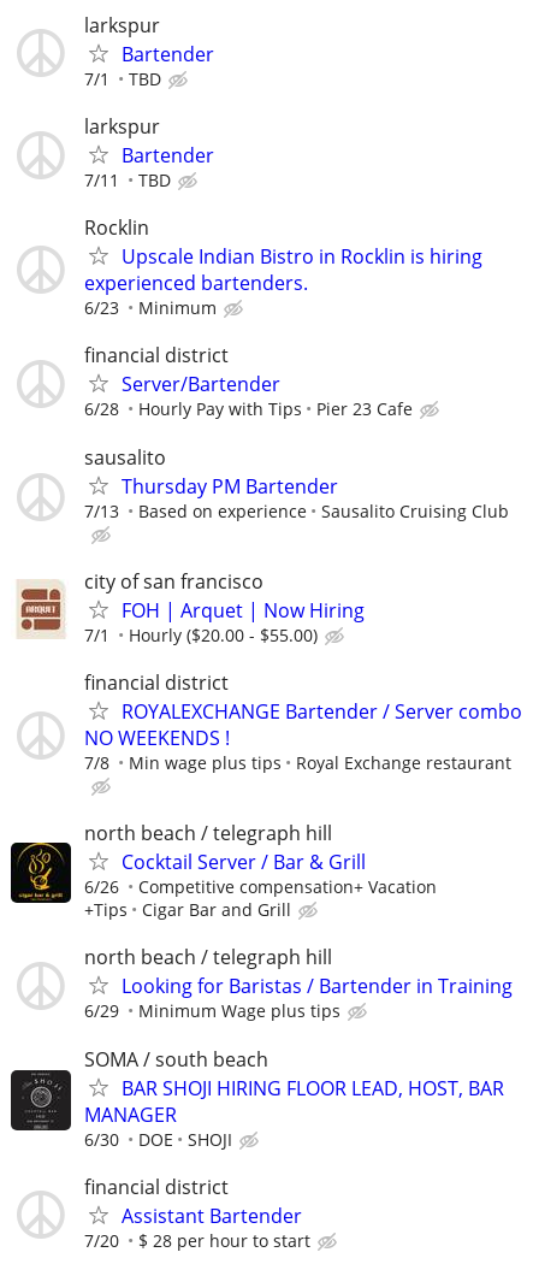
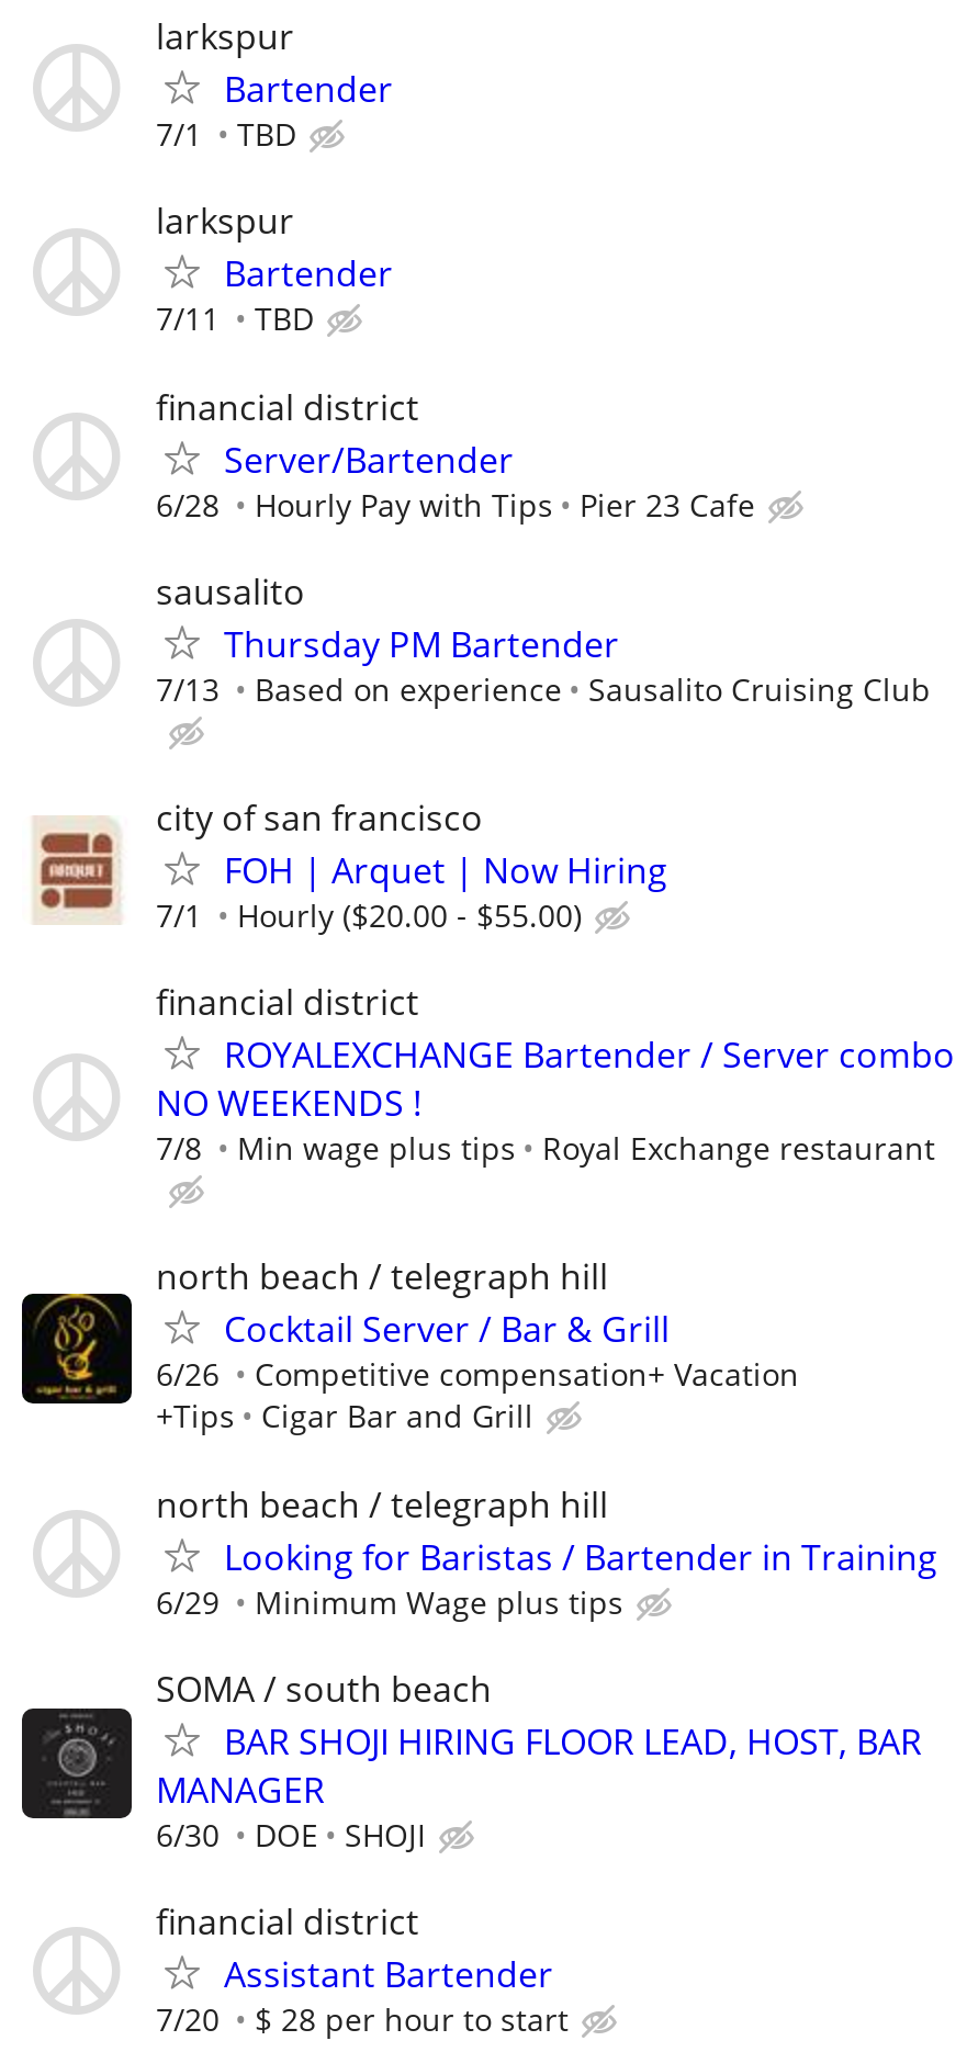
[84,215,482,319] Rocklin | Upscale Indian Bistro in Rocklin is hiring | experienced bartenders. | 6/23 | Minimum -> none

